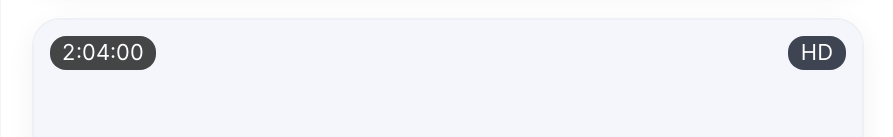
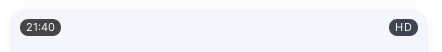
[62,37,144,65] 2:04:00 -> [26,20,55,34] 21:40

